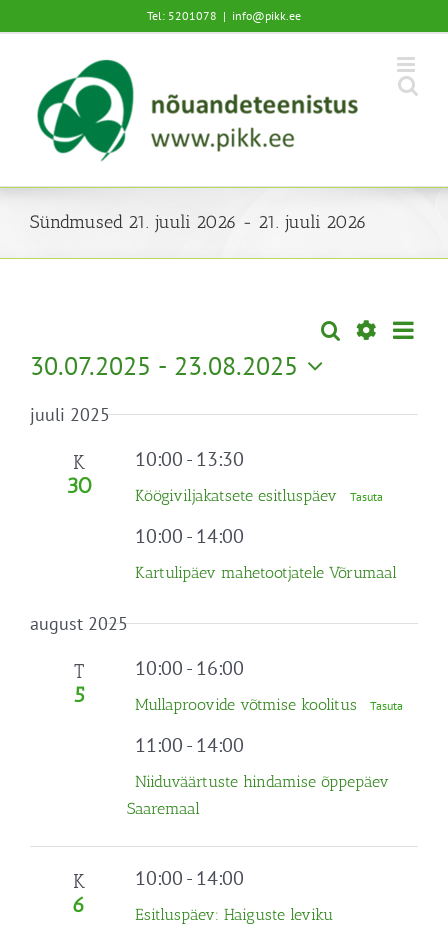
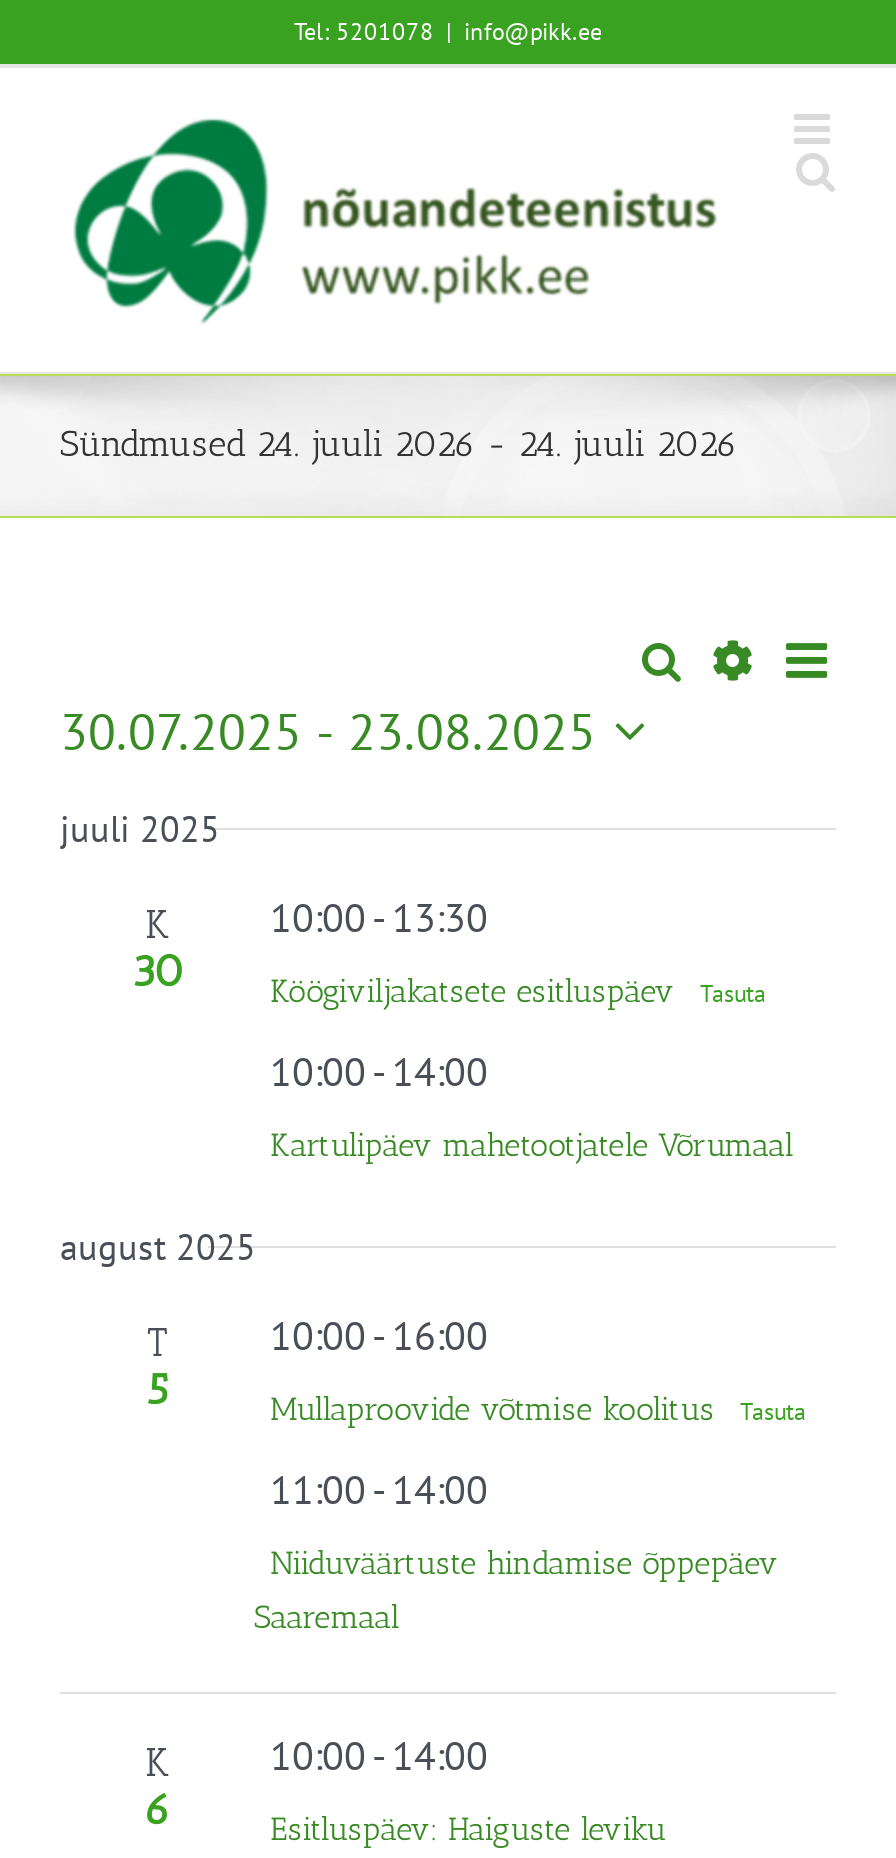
[30,211,367,233] Sündmused 21. juuli 2026 - 21. juuli 2026 -> [60,423,738,467] Sündmused 24. juuli 2026 - 24. juuli 2026

